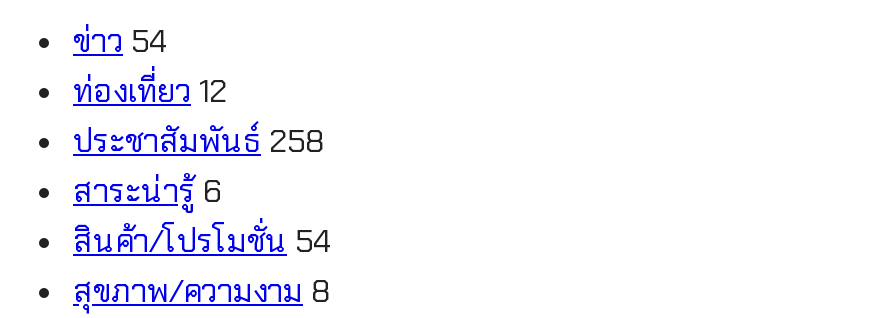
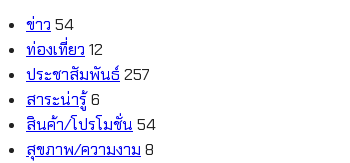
[73,120,323,162] ประชาสัมพันธ์ 258 -> [26,64,150,85] ประชาสัมพันธ์ 257

